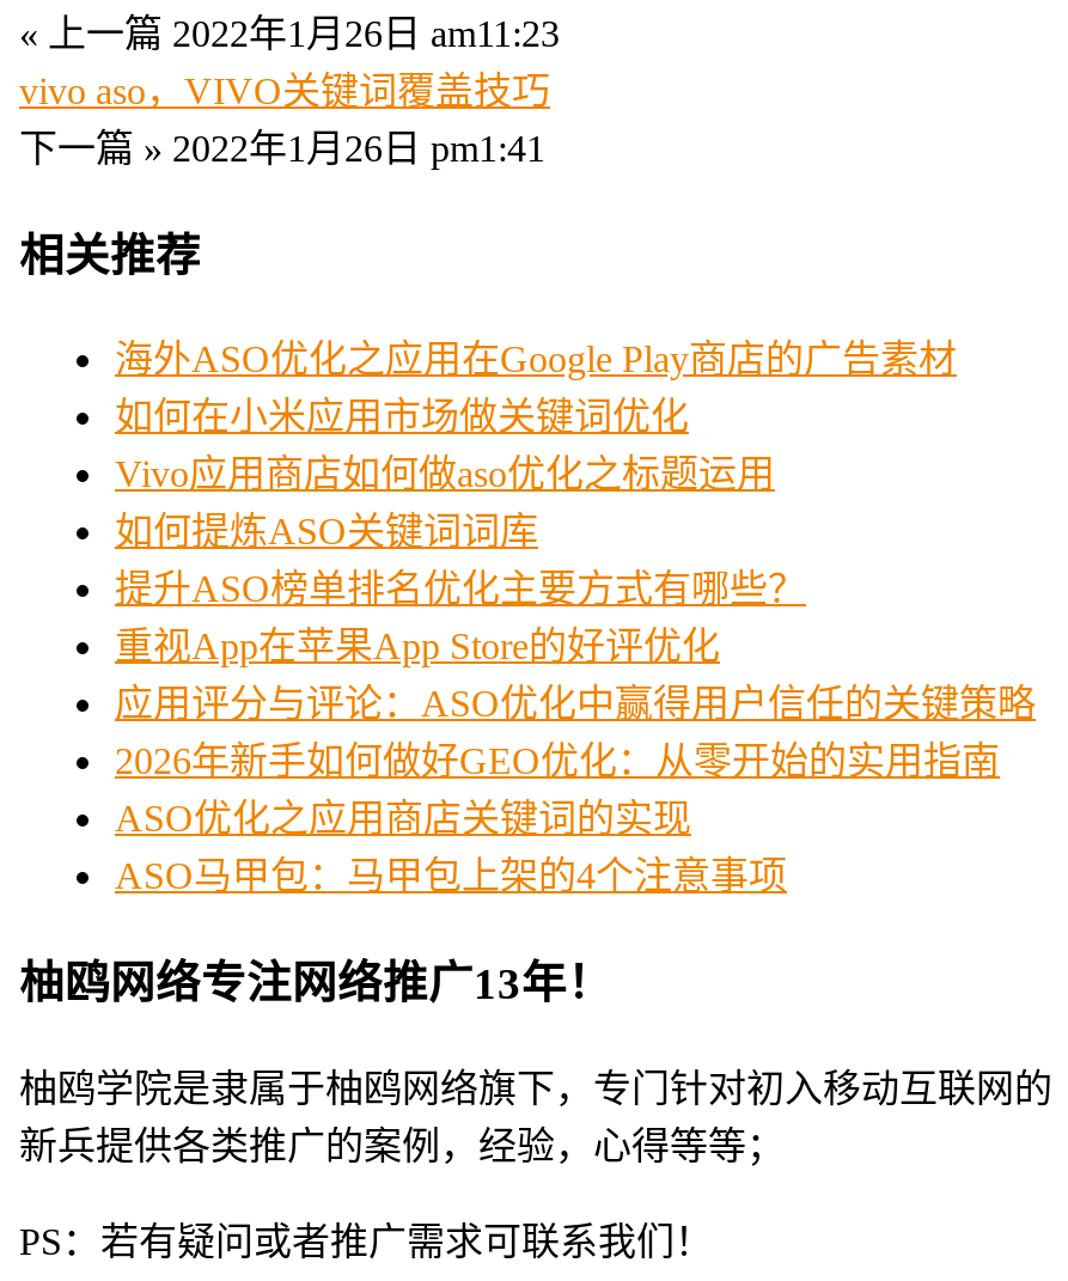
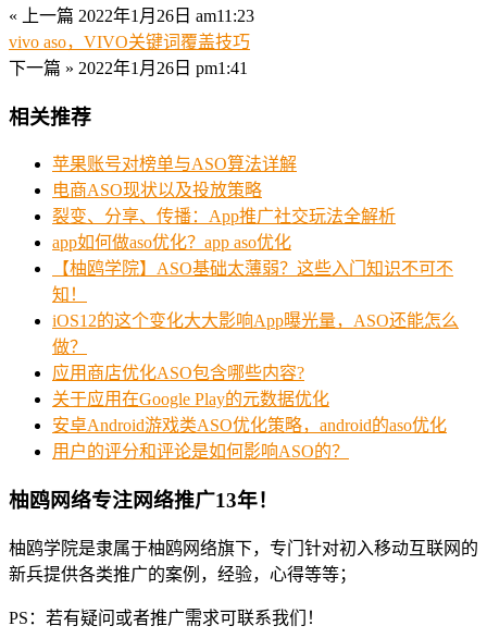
[115,339,1036,896] 海外ASO优化之应用在Google Play商店的广告素材 | 如何在小米应用市场做关键词优化 | Vivo应用商店如何做aso优化之标题运用 | 如何提炼ASO关键词词库 | 提升ASO榜单排名优化主要方式有哪些？ | 重视App在苹果App Store的好评优化 | 应用评分与评论：ASO优化中赢得用户信任的关键策略 | 2026年新手如何做好GEO优化：从零开始的实用指南 | ASO优化之应用商店关键词的实现 | ASO马甲包：马甲包上架的4个注意事项 -> [52,155,459,461] 苹果账号对榜单与ASO算法详解 | 电商ASO现状以及投放策略 | 裂变、分享、传播：App推广社交玩法全解析 | app如何做aso优化？app aso优化 | 【柚鸥学院】ASO基础太薄弱？这些入门知识不可不 | 知！ | iOS12的这个变化大大影响App曝光量，ASO还能怎么 | 做？ | 应用商店优化ASO包含哪些内容? | 关于应用在Google Play的元数据优化 | 安卓Android游戏类ASO优化策略，android的aso优化 | 用户的评分和评论是如何影响ASO的？

